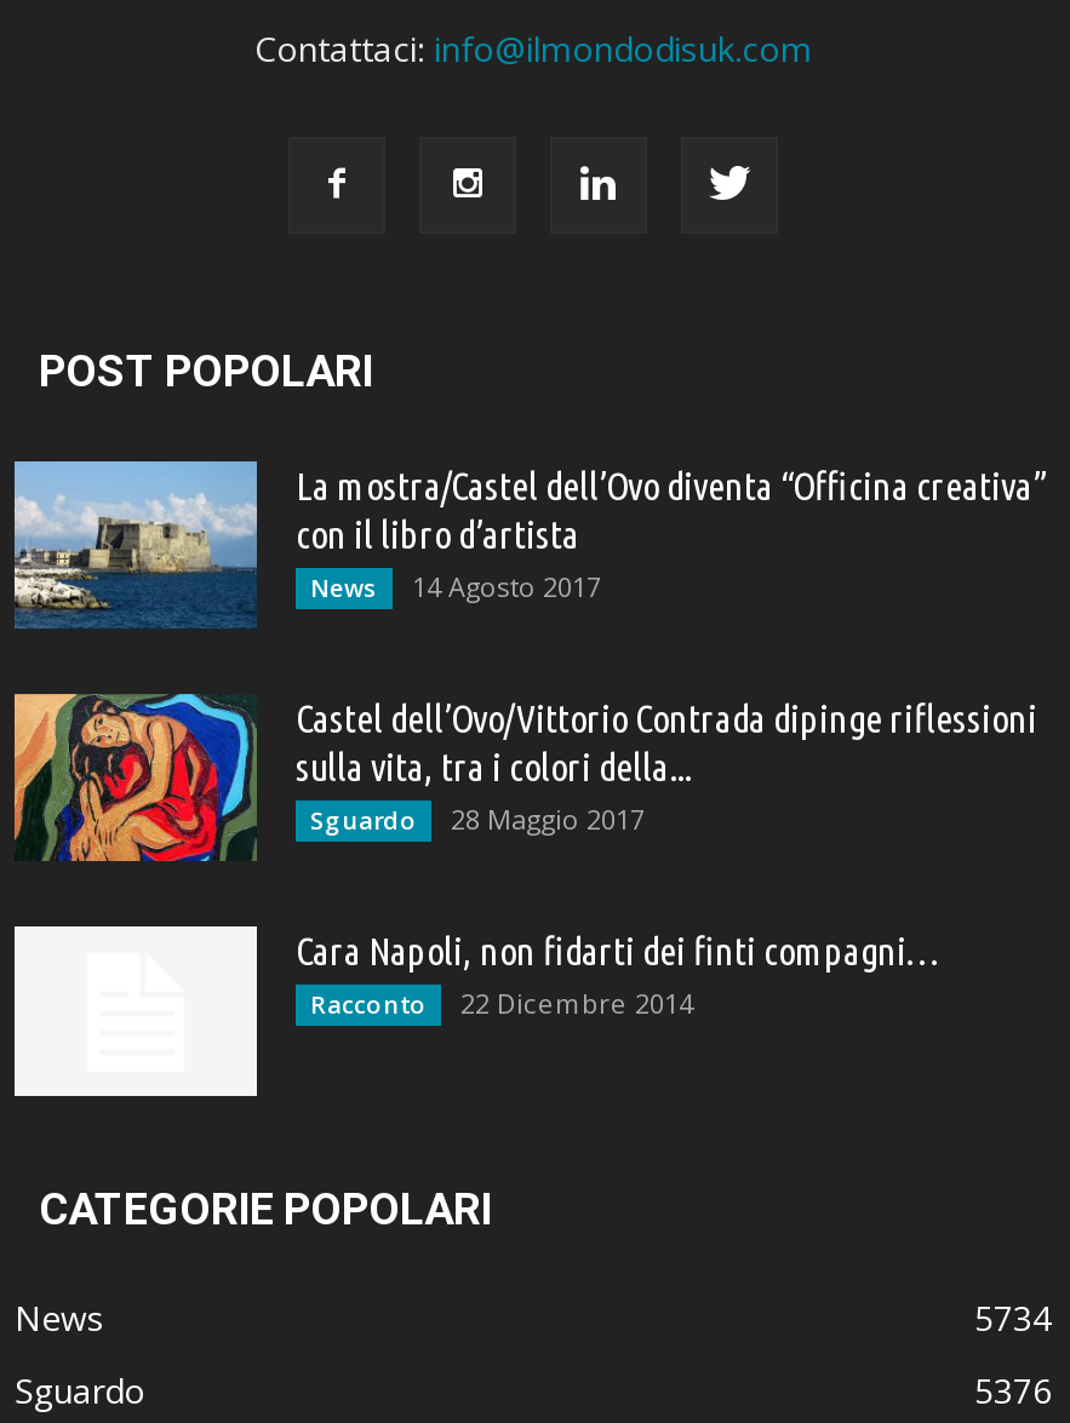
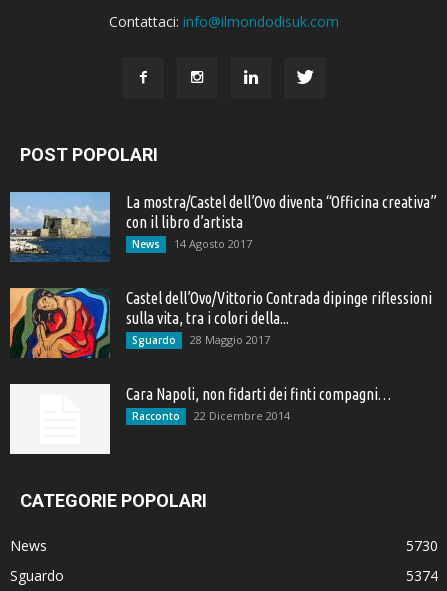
[974,1294,1052,1340] 5734 -> [406,536,438,555] 5730
[974,1367,1052,1413] 5376 -> [406,566,438,585] 5374

